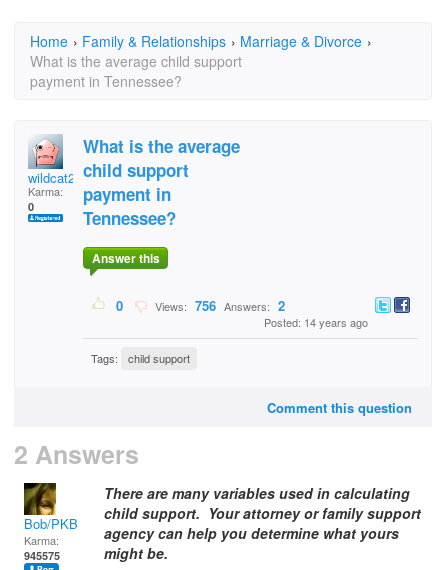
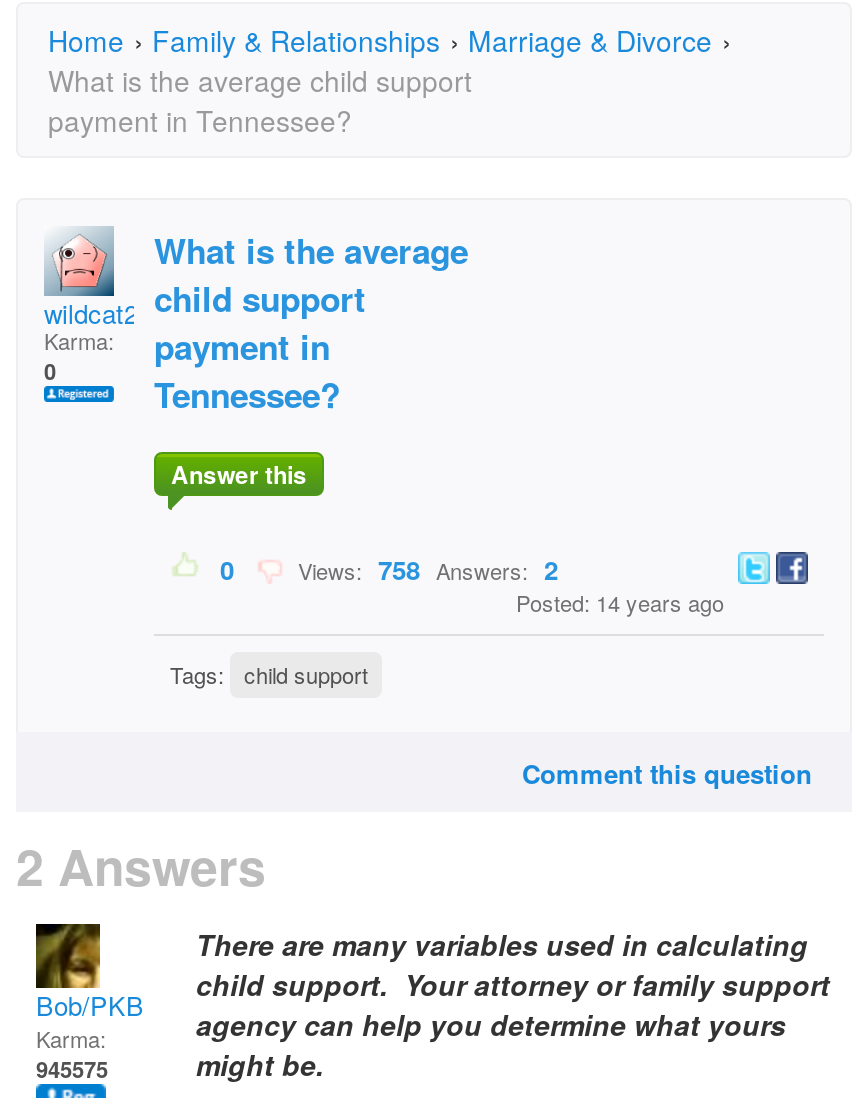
[149,296,285,315] Views: 756 Answers: 2 -> [286,550,558,588] Views: 758 Answers: 2

